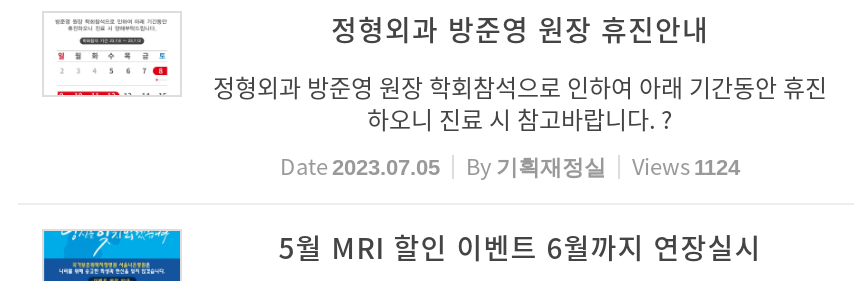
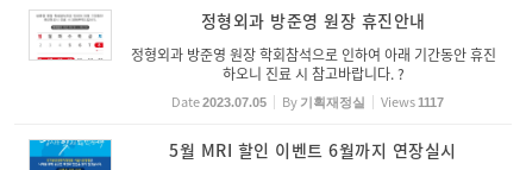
[280,150,740,184] Date 2023.07.05 By 기획재정실 Views 1124 -> [171,92,443,112] Date 2023.07.05 By 기획재정실 Views 1117

